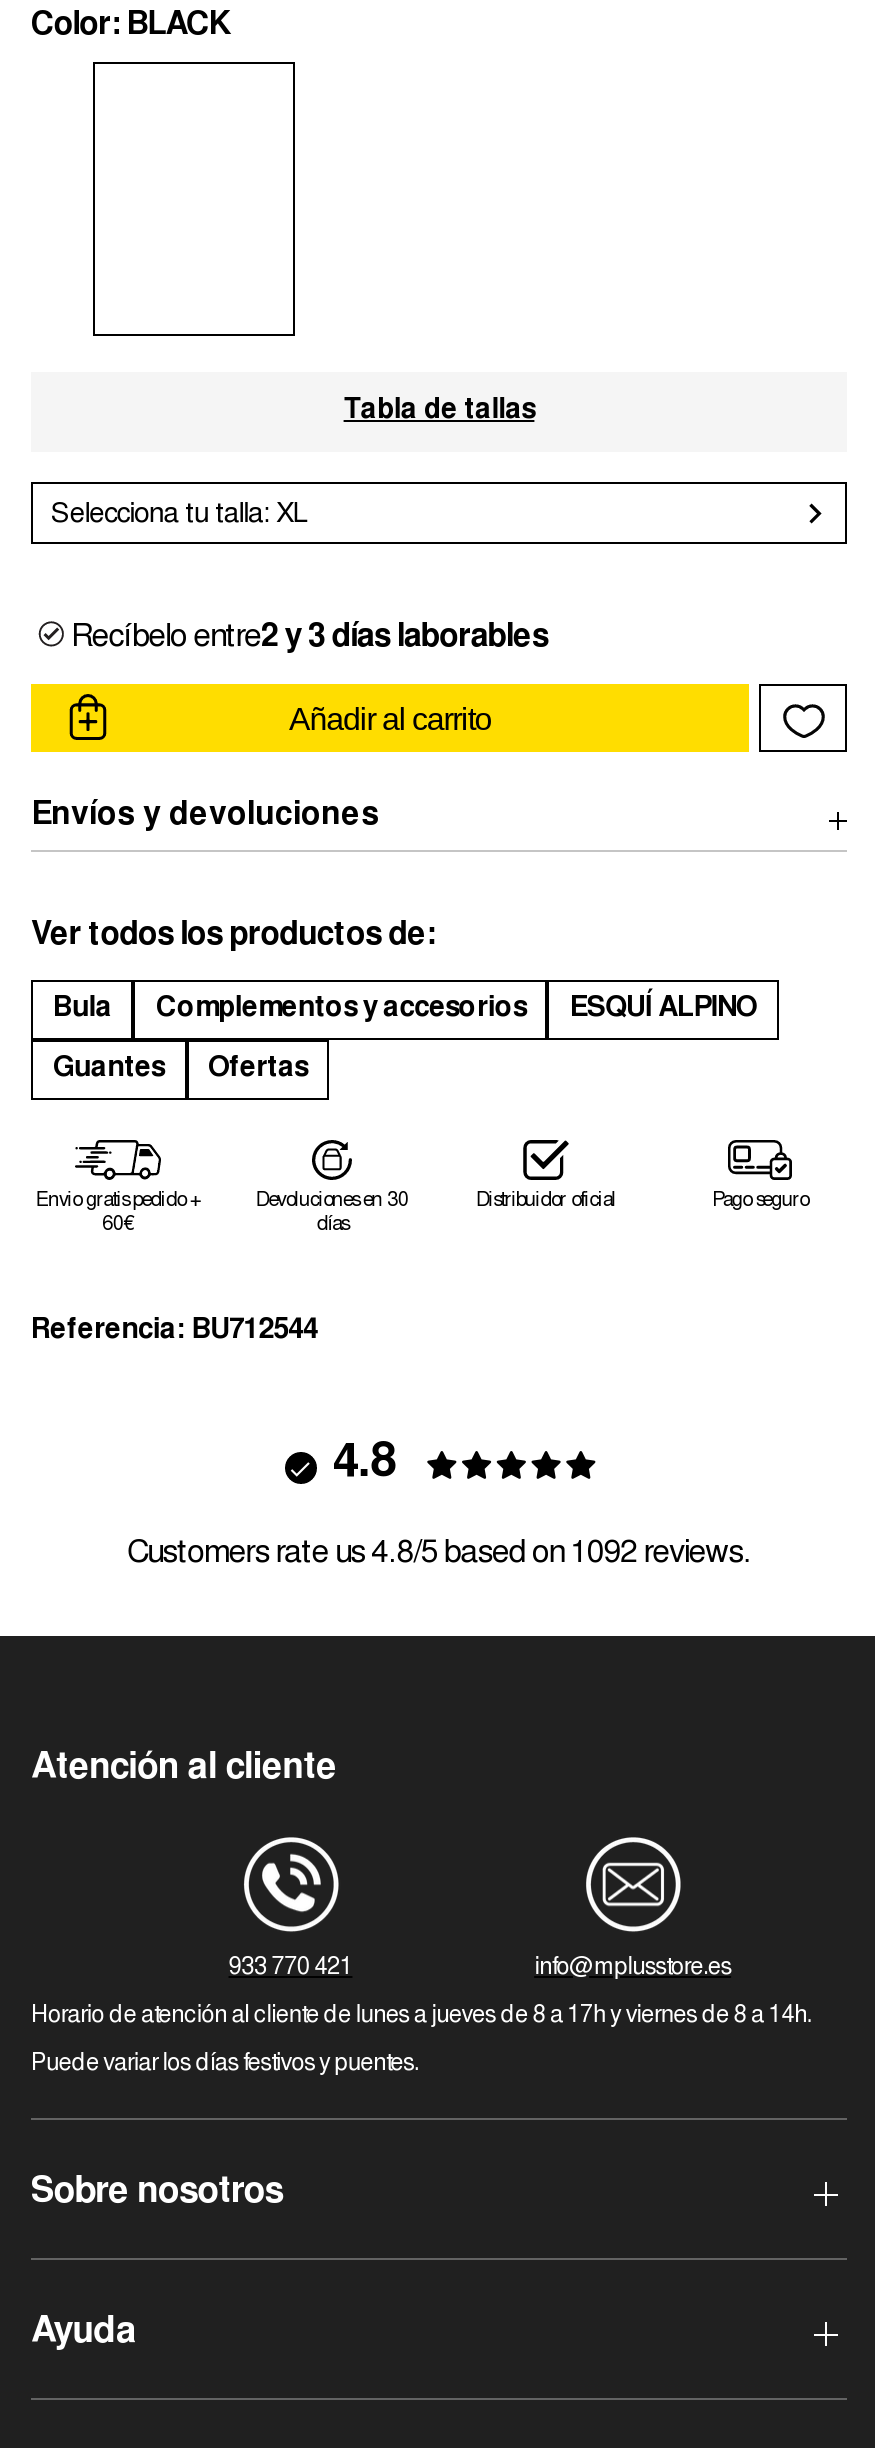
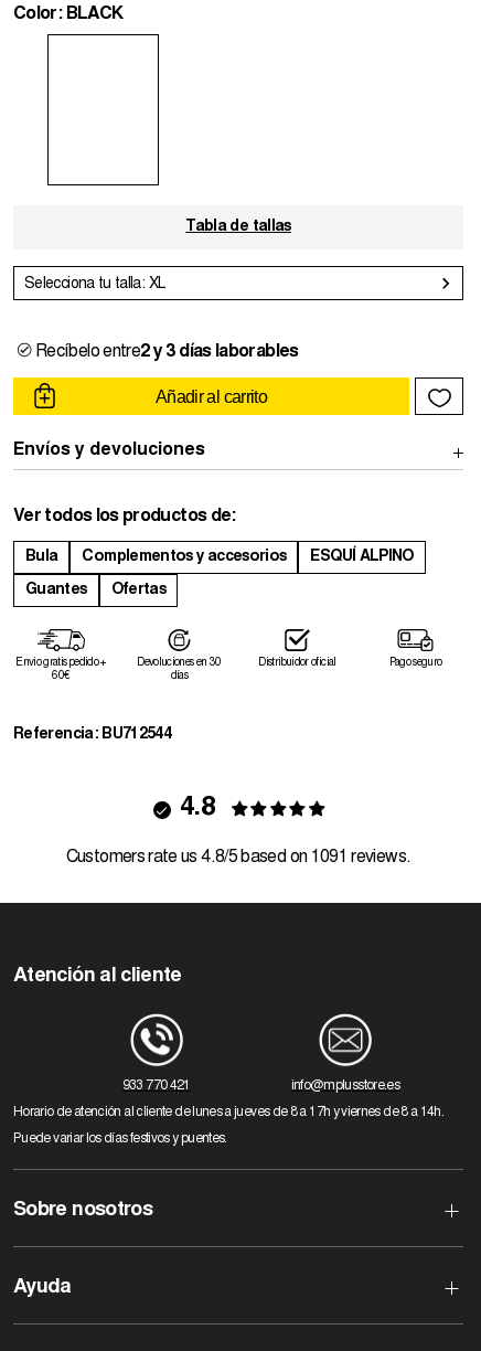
[126,1537,752,1569] Customers rate us 4.8/5 based on 1092 reviews. -> [66,848,411,866] Customers rate us 4.8/5 based on 1091 reviews.

